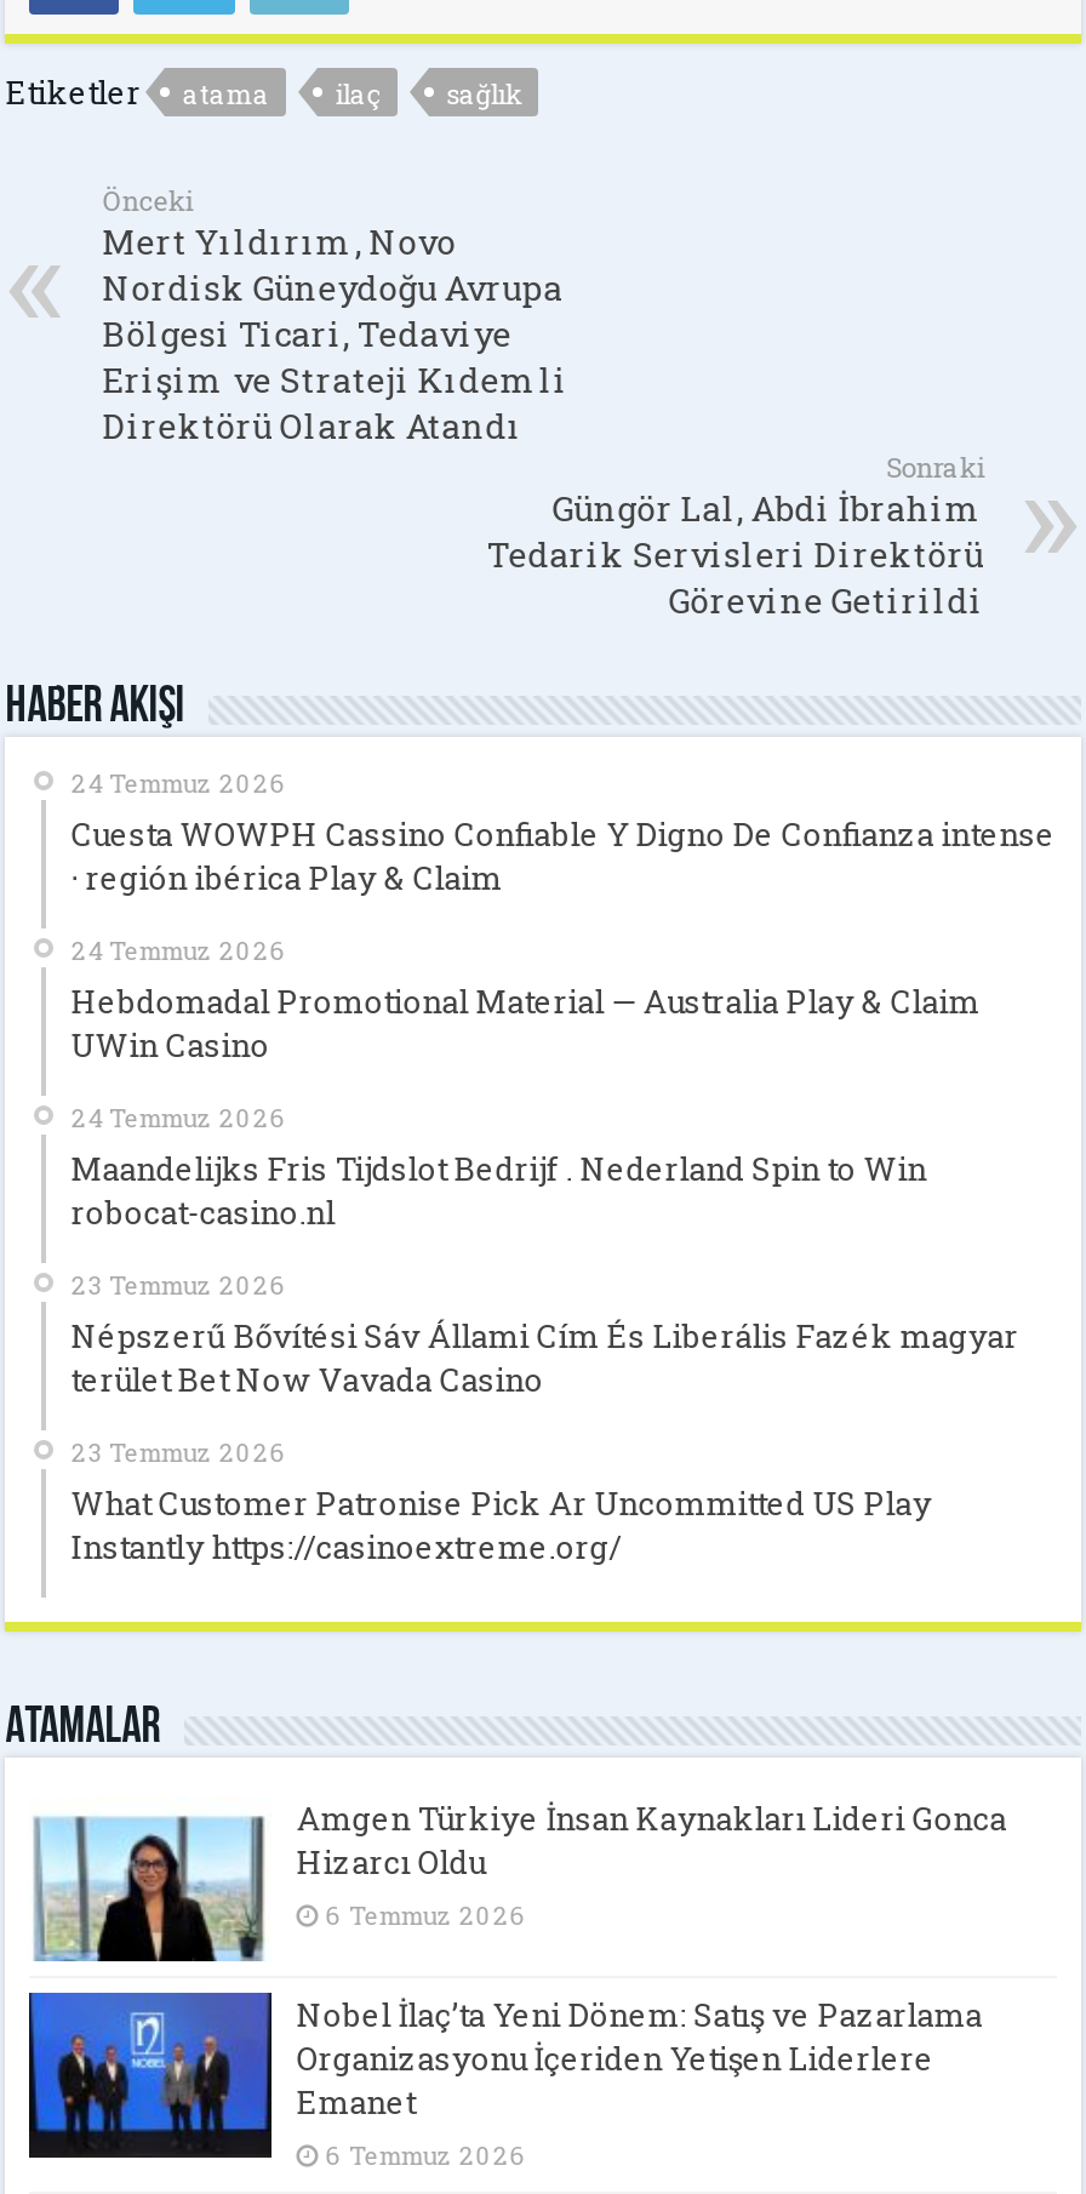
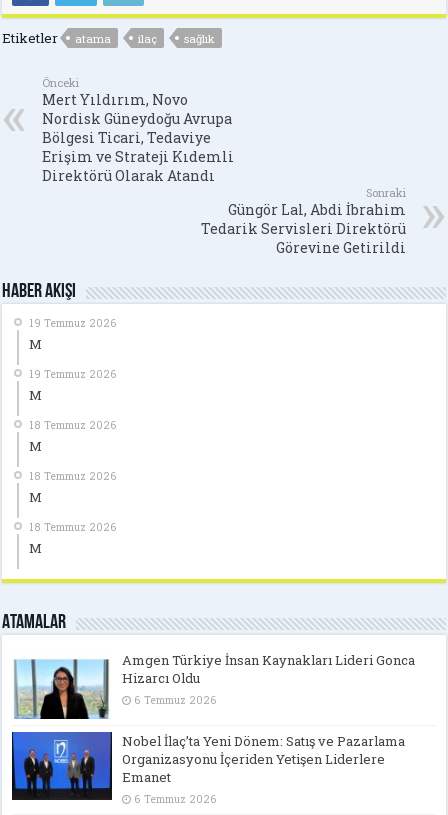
[71,766,1055,899] 24 Temmuz 2026 | Cuesta WOWPH Cassino Confiable Y Digno De Confianza intense | · región ibérica Play & Claim -> [29,316,117,353] 19 Temmuz 2026 | M
[71,933,980,1067] 24 Temmuz 2026 | Hebdomadal Promotional Material — Australia Play & Claim | UWin Casino -> [29,367,117,404] 19 Temmuz 2026 | M
[71,1101,926,1234] 24 Temmuz 2026 | Maandelijks Fris Tijdslot Bedrijf . Nederland Spin to Win | robocat-casino.nl -> [29,418,117,455] 18 Temmuz 2026 | M
[71,1268,1019,1401] 23 Temmuz 2026 | Népszerű Bővítési Sáv Állami Cím És Liberális Fazék magyar | terület Bet Now Vavada Casino -> [29,469,117,506] 18 Temmuz 2026 | M
[71,1435,931,1569] 23 Temmuz 2026 | What Customer Patronise Pick Ar Uncommitted US Play | Instantly https://casinoextreme.org/ -> [29,520,117,557] 18 Temmuz 2026 | M

